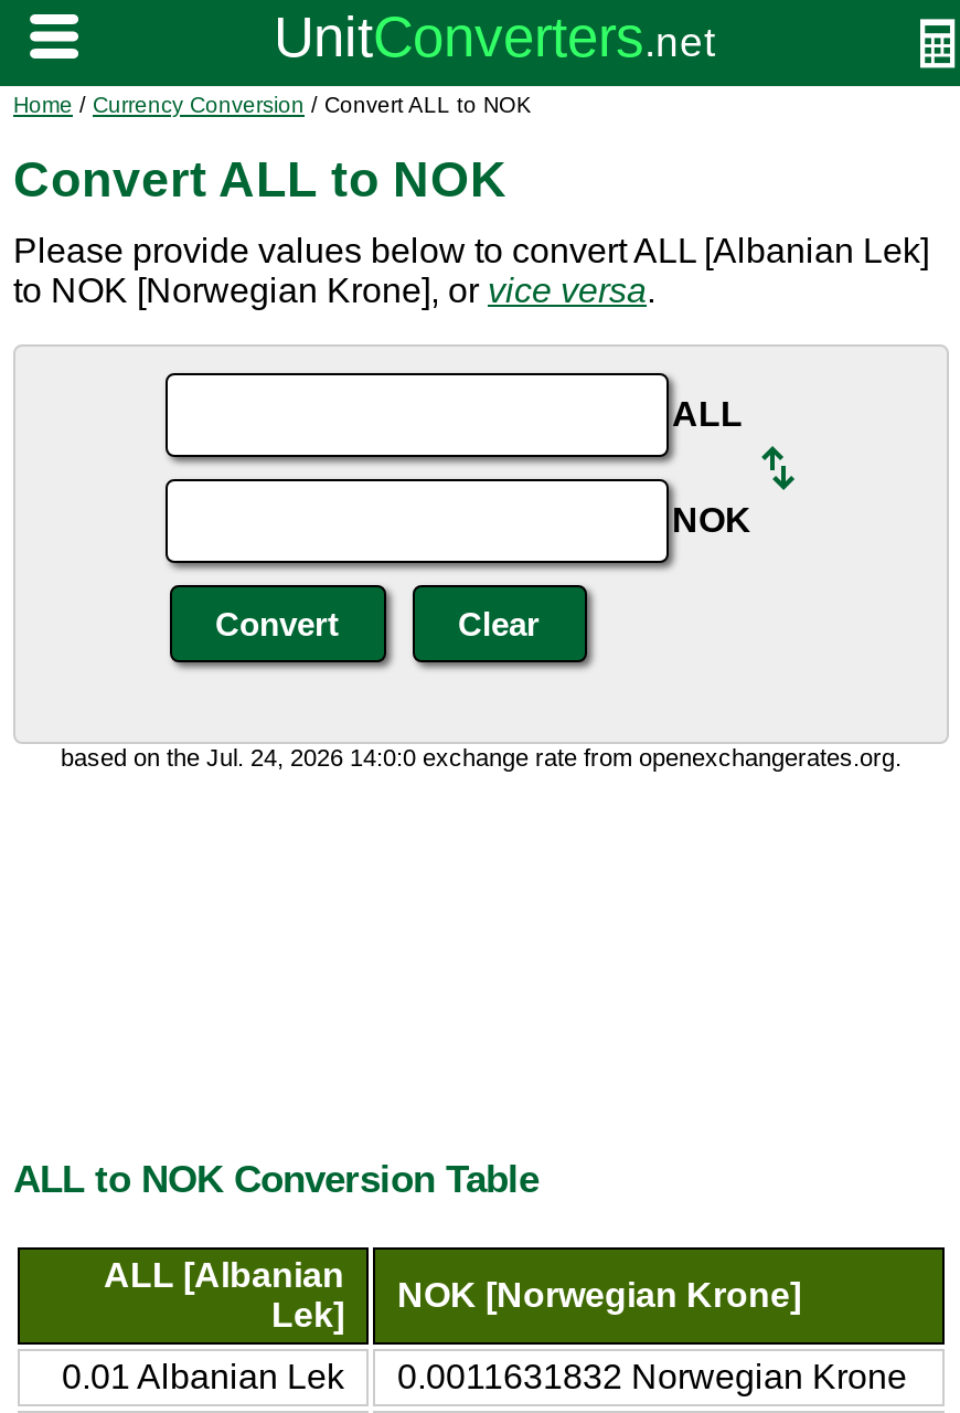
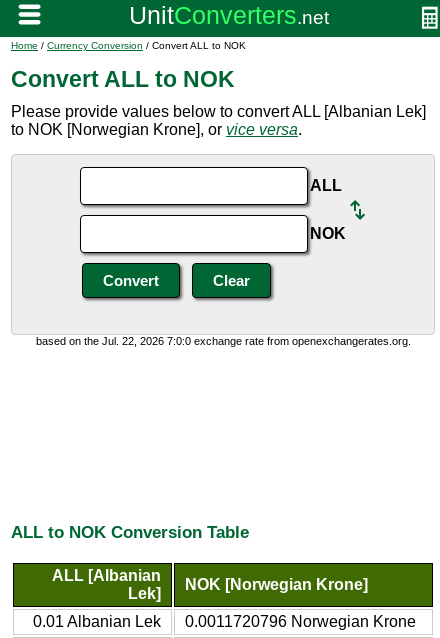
[61,744,902,771] based on the Jul. 24, 2026 14:0:0 exchange rate from openexchangerates.org. -> [35,335,410,347] based on the Jul. 22, 2026 7:0:0 exchange rate from openexchangerates.org.
[397,1357,907,1395] 0.0011631832 Norwegian Krone -> [185,613,416,630] 0.0011720796 Norwegian Krone

